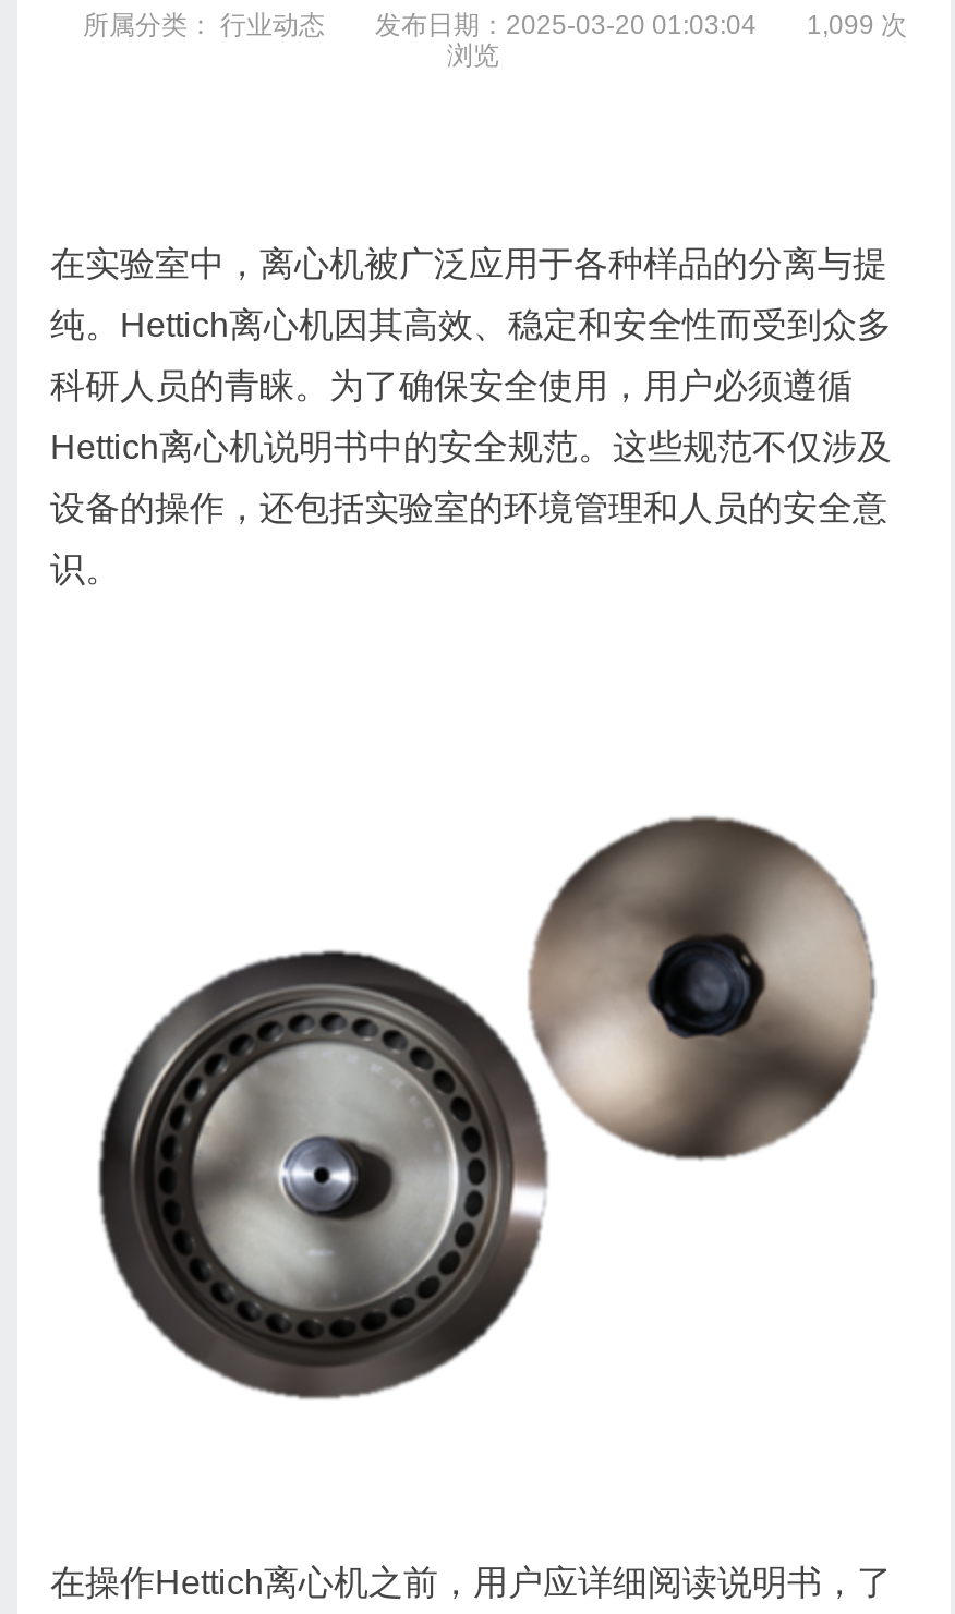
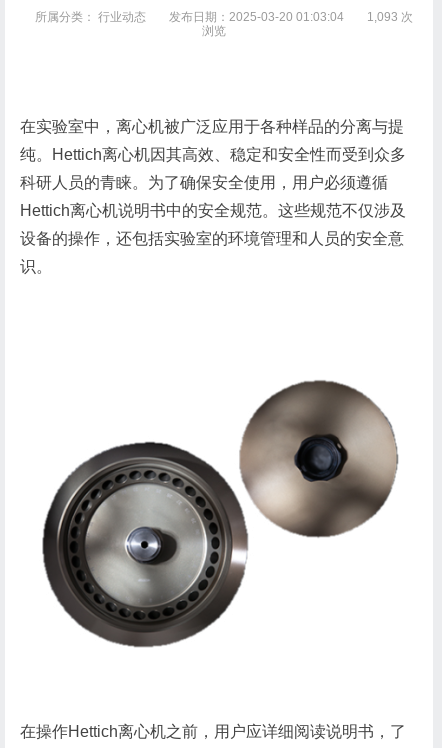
[83,11,907,41] 所属分类： 行业动态 发布日期：2025-03-20 01:03:04 1,099 次 -> [35,10,413,24] 所属分类： 行业动态 发布日期：2025-03-20 01:03:04 1,093 次

